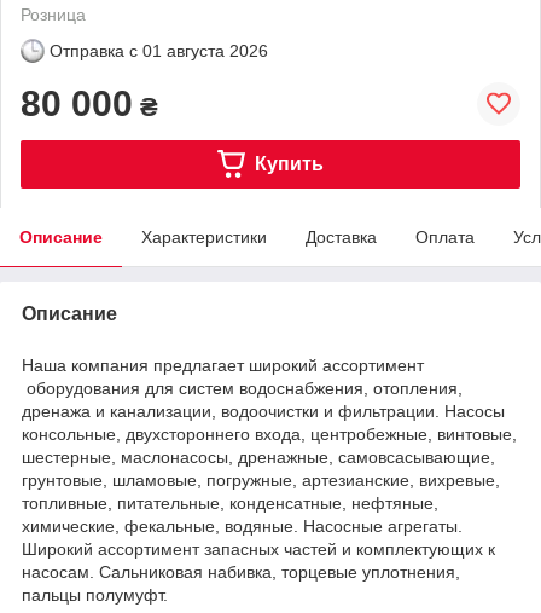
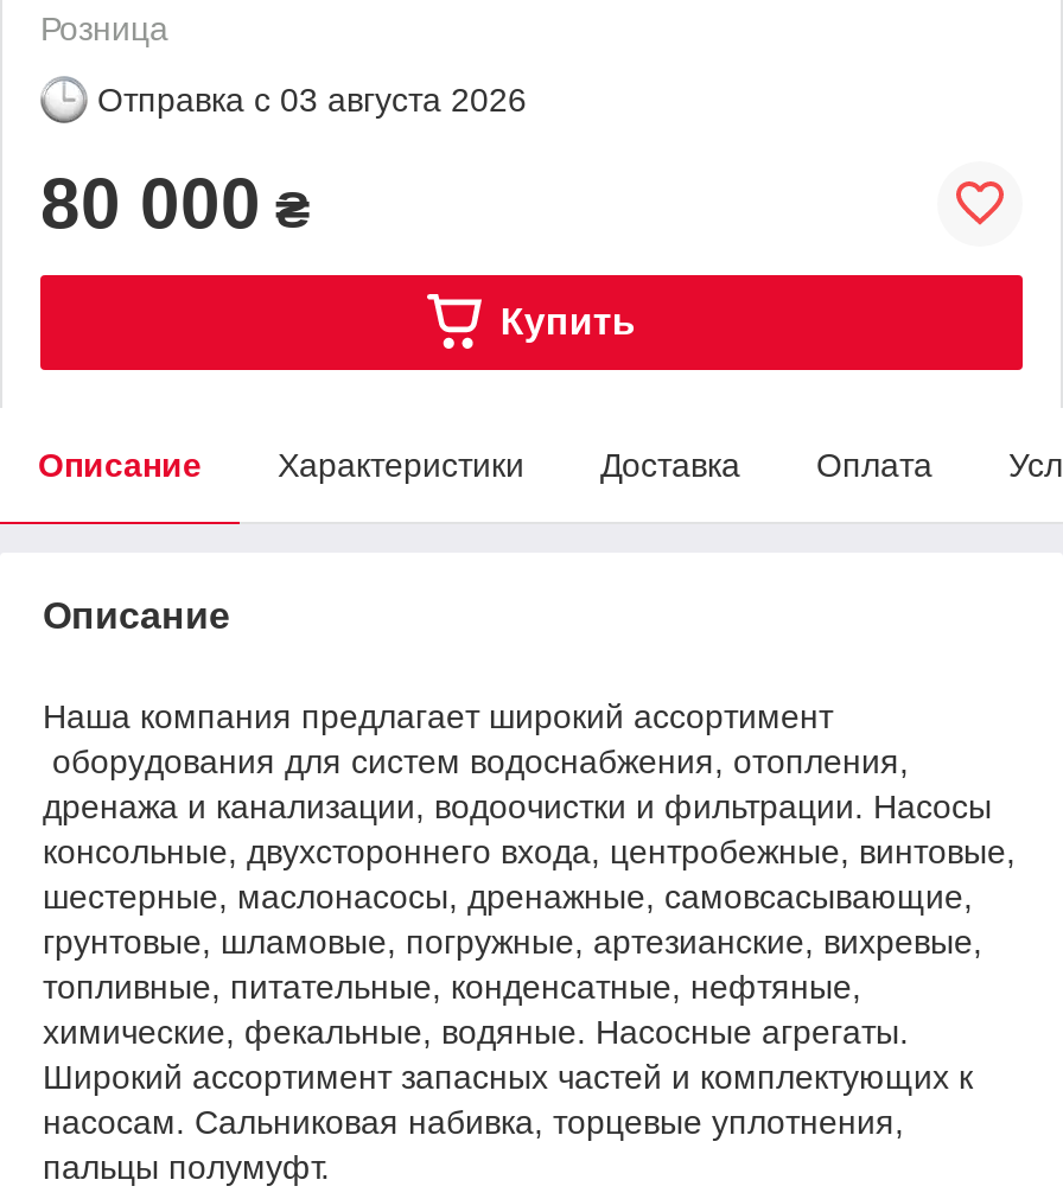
[50,41,268,60] Отправка с 01 августа 2026 -> [97,80,527,118] Отправка с 03 августа 2026

